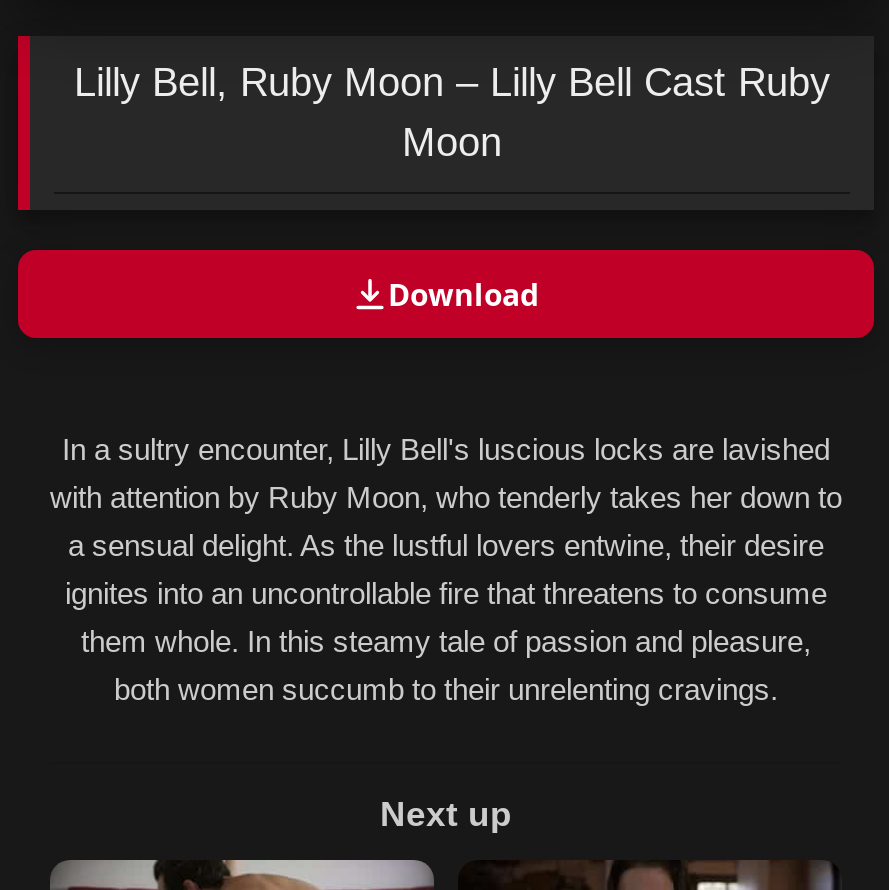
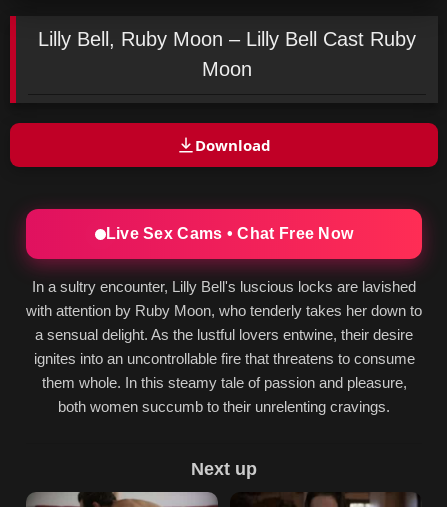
none -> [22,207,426,267] [image] | Live Sex Cams • Chat Free Now

